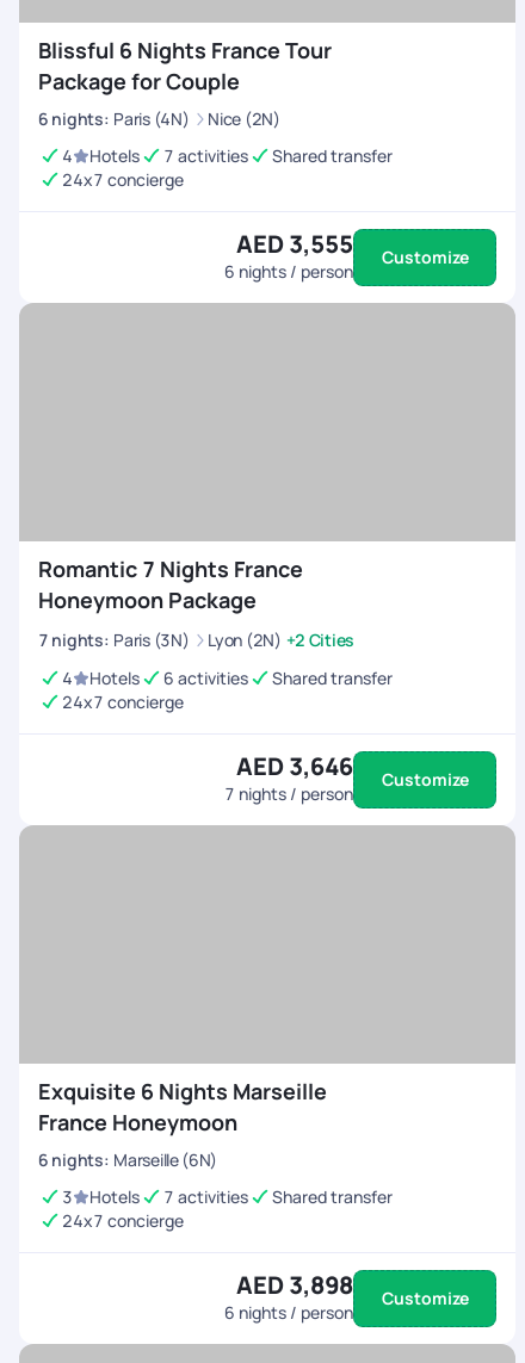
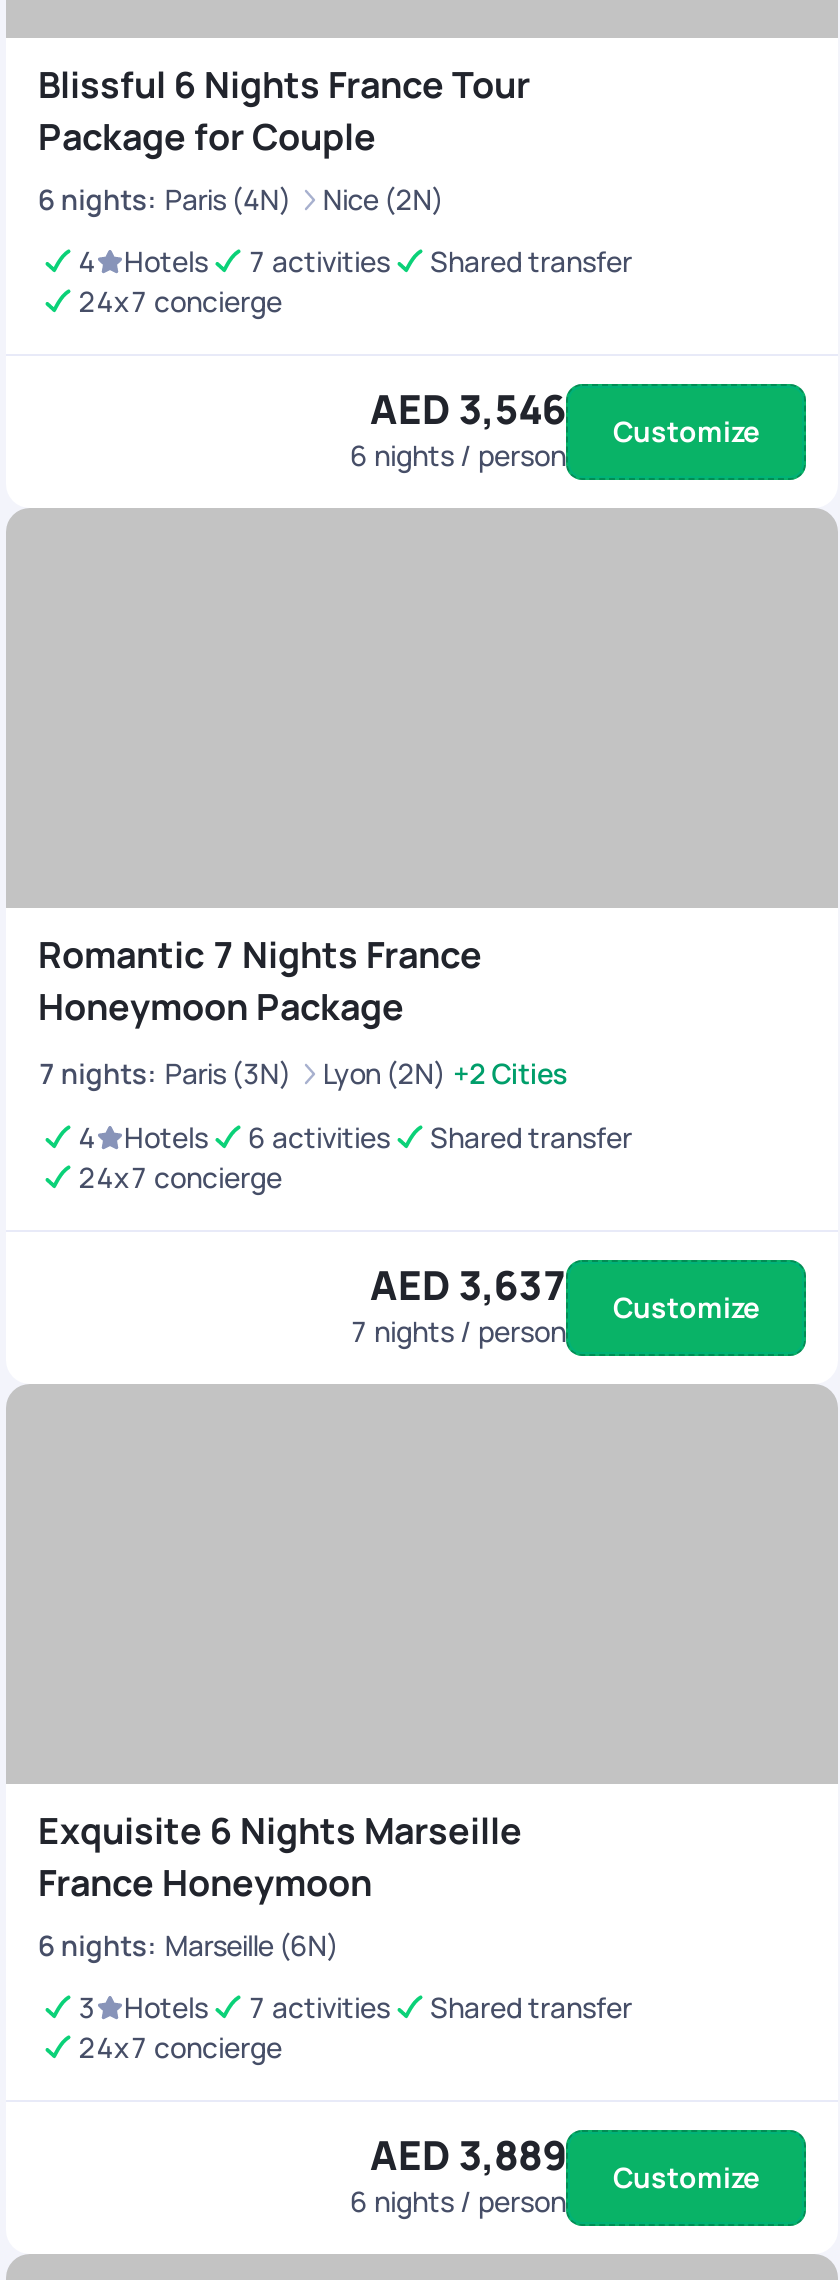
[236,228,468,268] AED 3,555 Customize -> [370,382,759,450] AED 3,546 Customize
[236,750,468,791] AED 3,646 Customize -> [370,1258,759,1326] AED 3,637 Customize
[236,1269,468,1309] AED 3,898 Customize -> [370,2128,759,2196] AED 3,889 Customize

